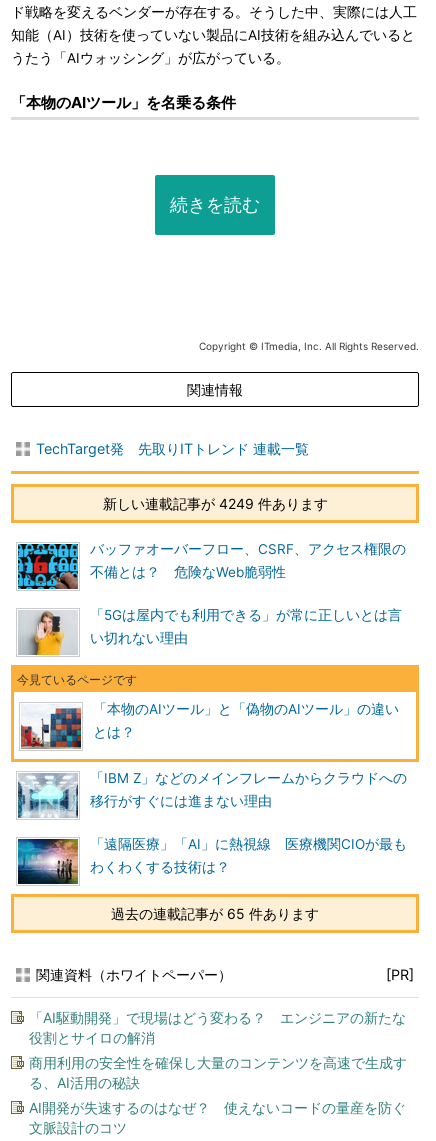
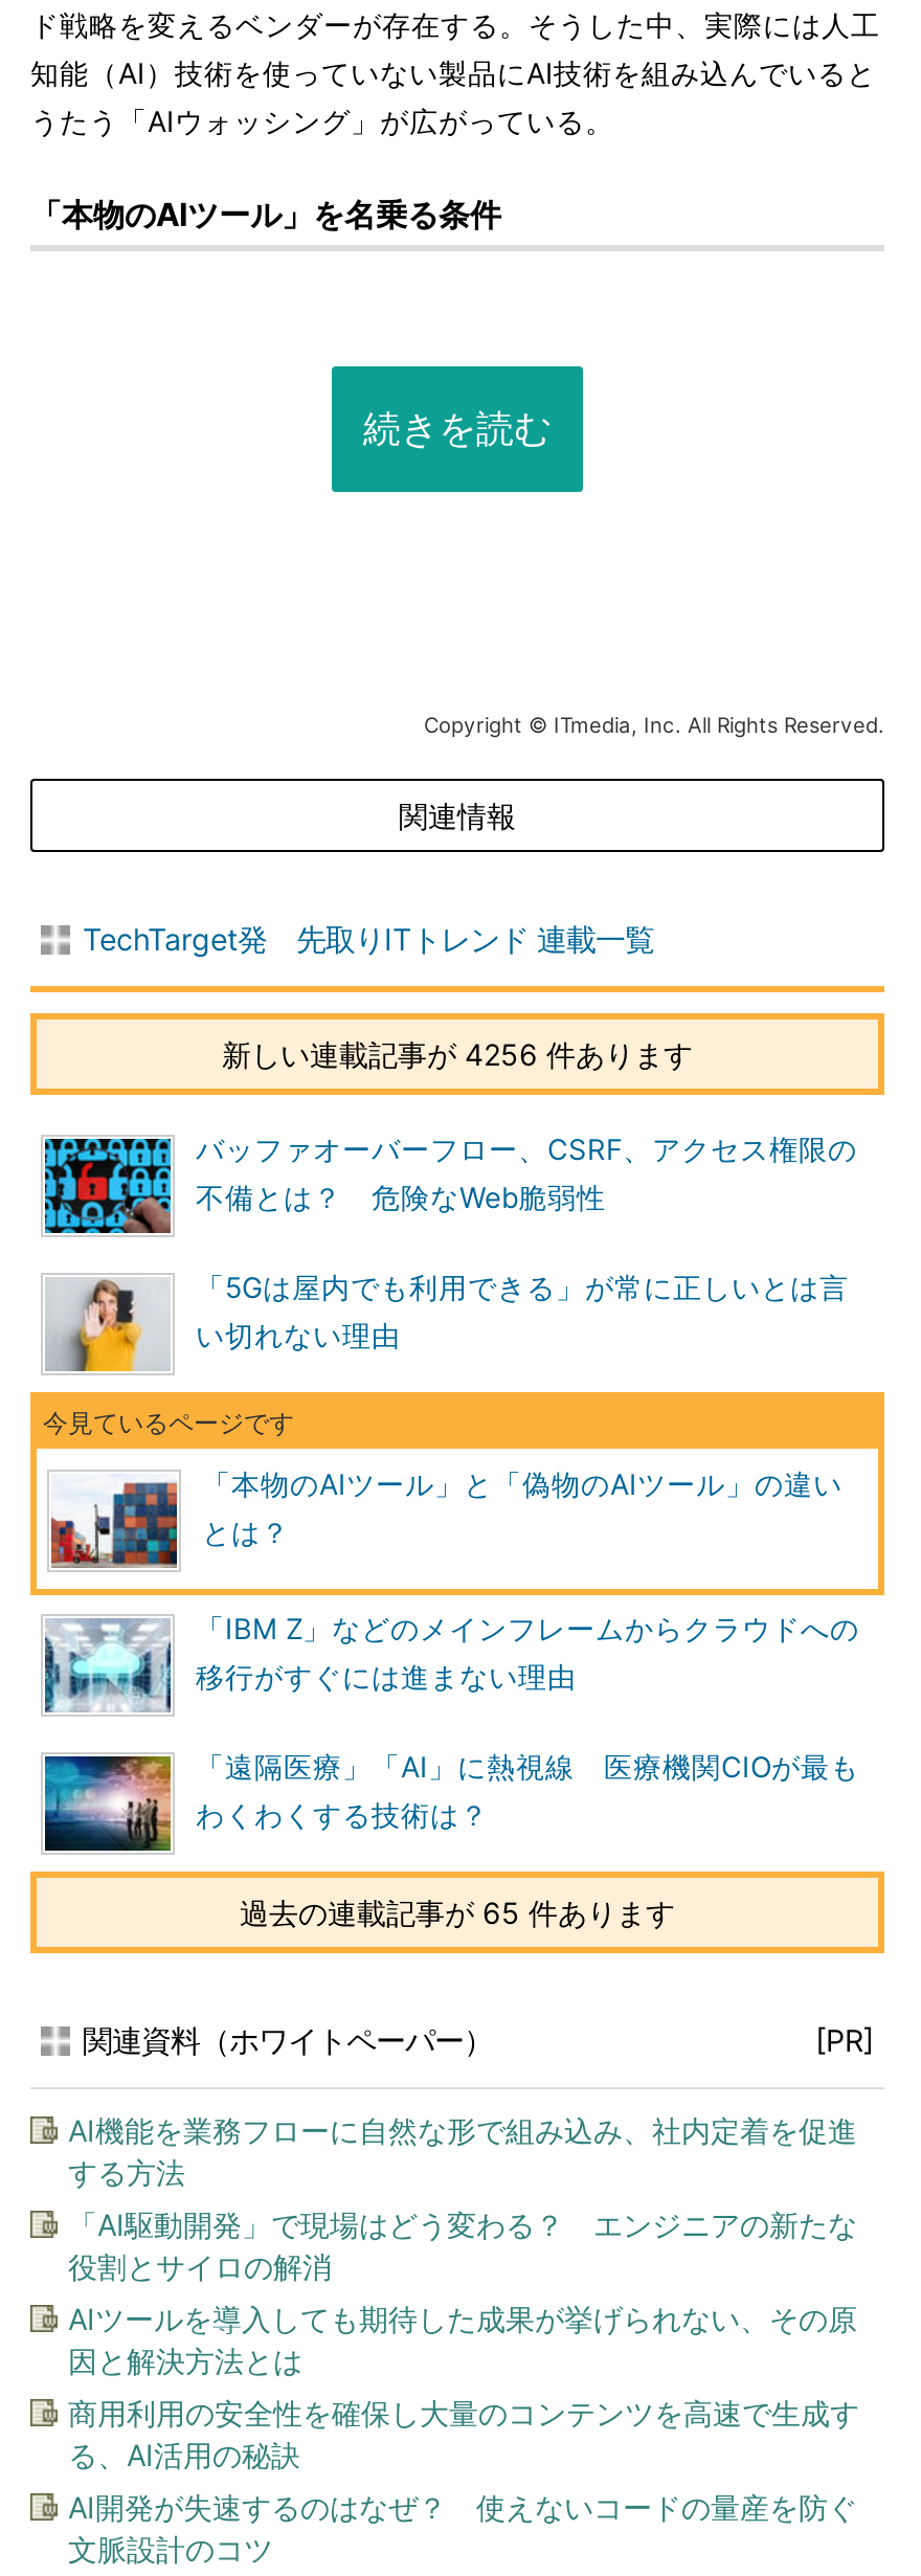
[102,495,327,512] 新しい連載記事が 4249 件あります -> [222,1036,693,1072] 新しい連載記事が 4256 件あります
none -> [68,2112,857,2190] AI機能を業務フローに自然な形で組み込み、社内定着を促進 | する方法
none -> [68,2301,857,2378] AIツールを導入しても期待した成果が挙げられない、その原 | 因と解決方法とは

